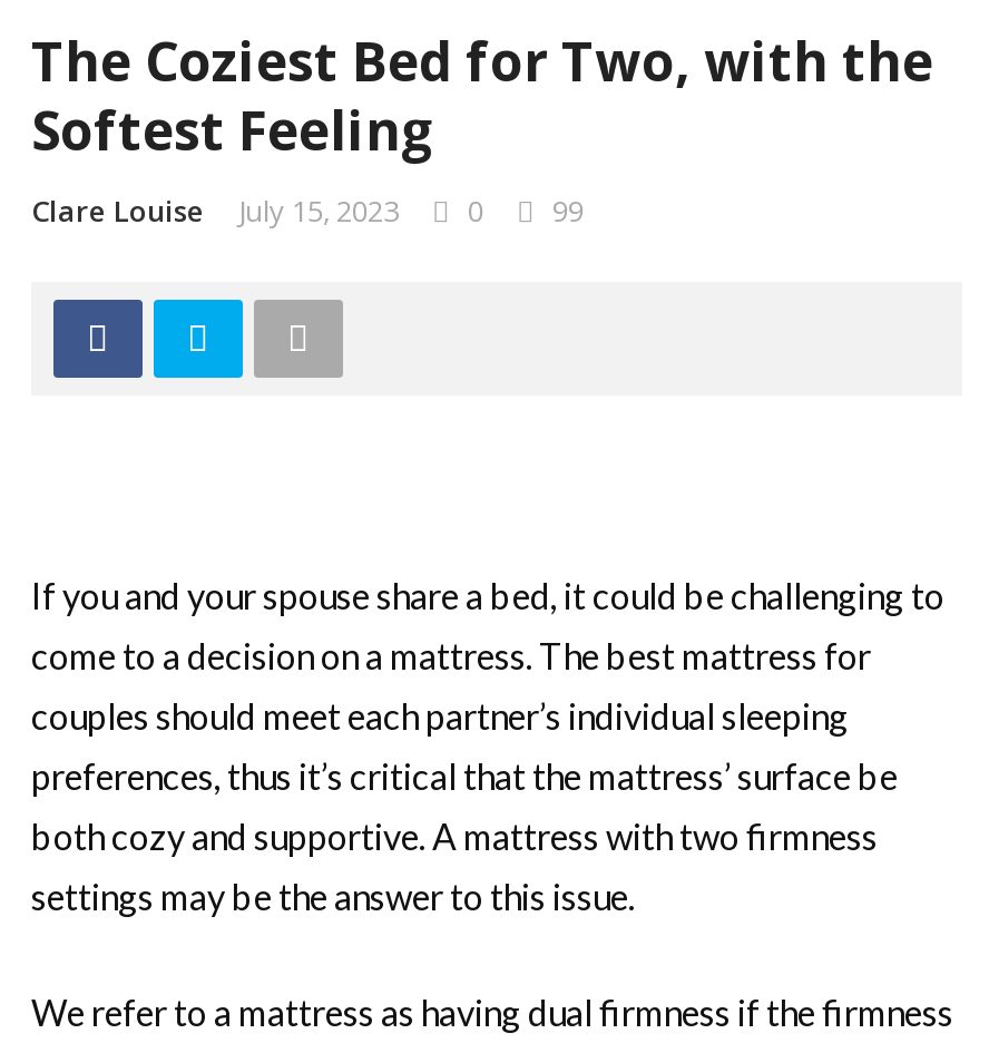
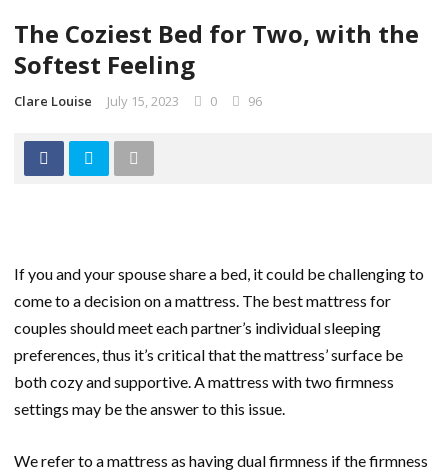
[31,191,584,231] Clare Louise July 15, 2023 0 99 -> [14,92,262,110] Clare Louise July 15, 2023 0 96

